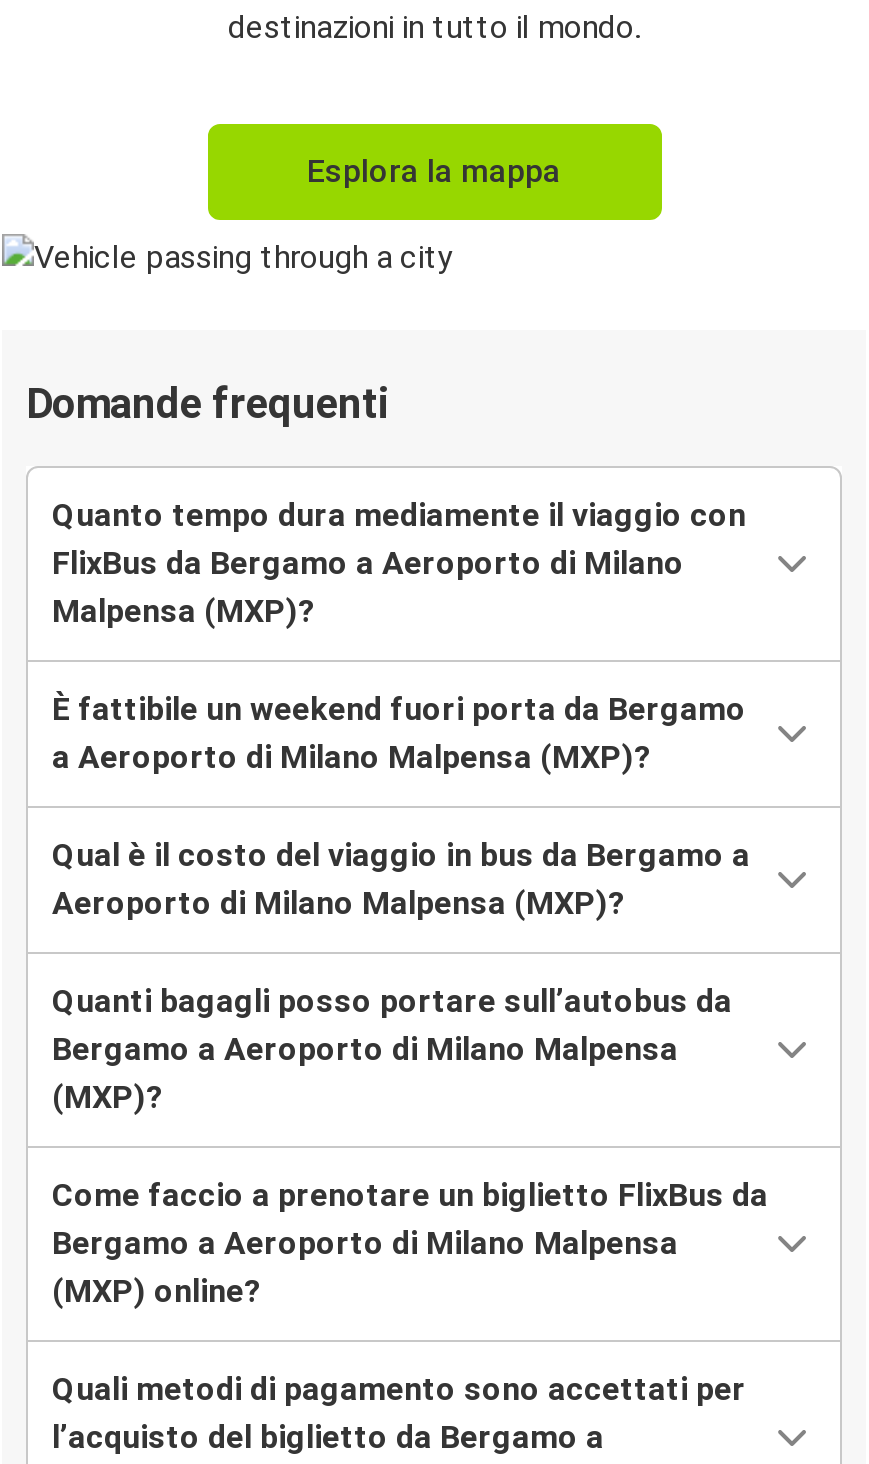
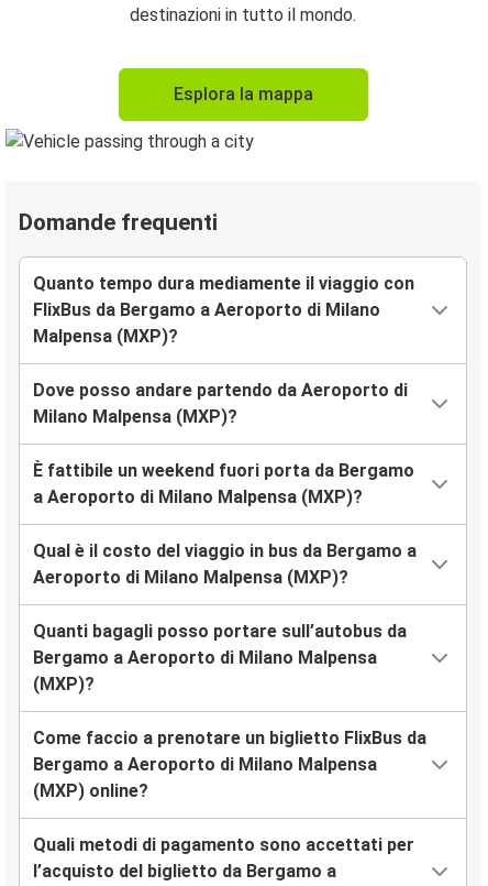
none -> [33,380,408,427] Dove posso andare partendo da Aeroporto di | Milano Malpensa (MXP)?

